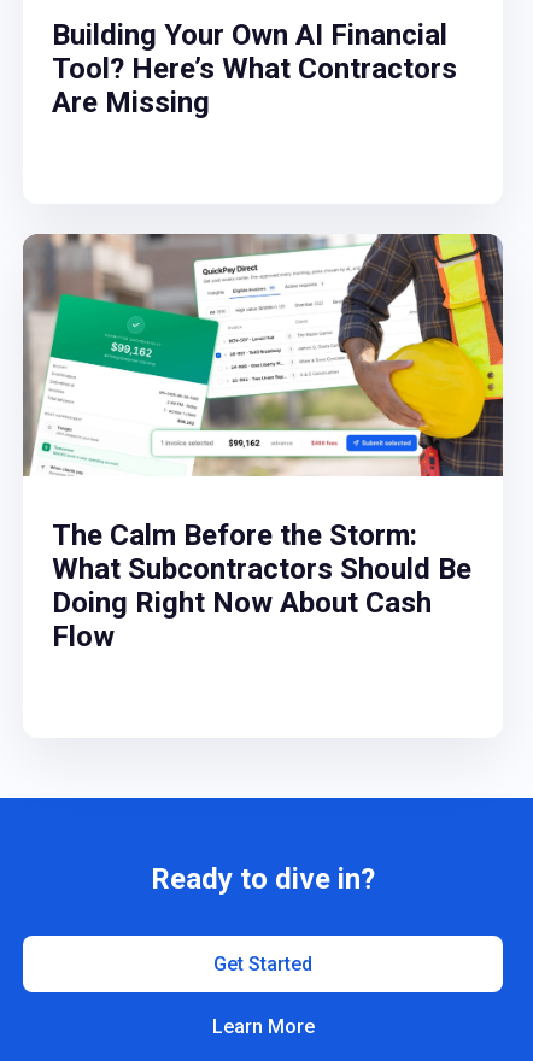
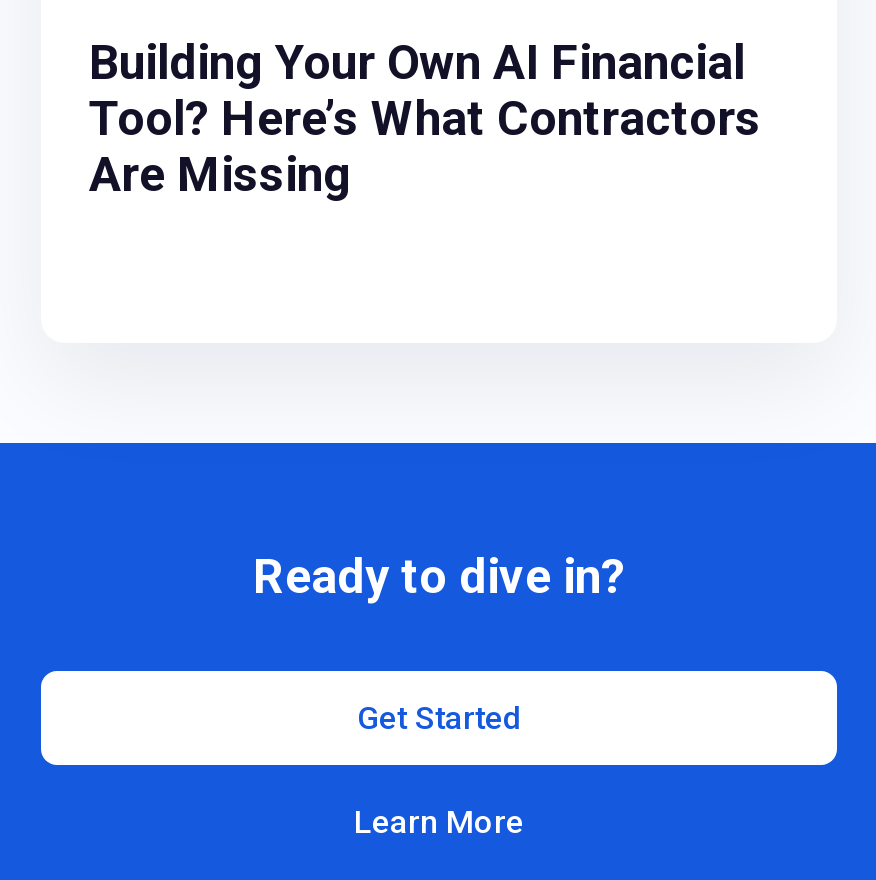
[22,233,504,653] [image] | The Calm Before the Storm: | What Subcontractors Should Be | Doing Right Now About Cash | Flow -> none

